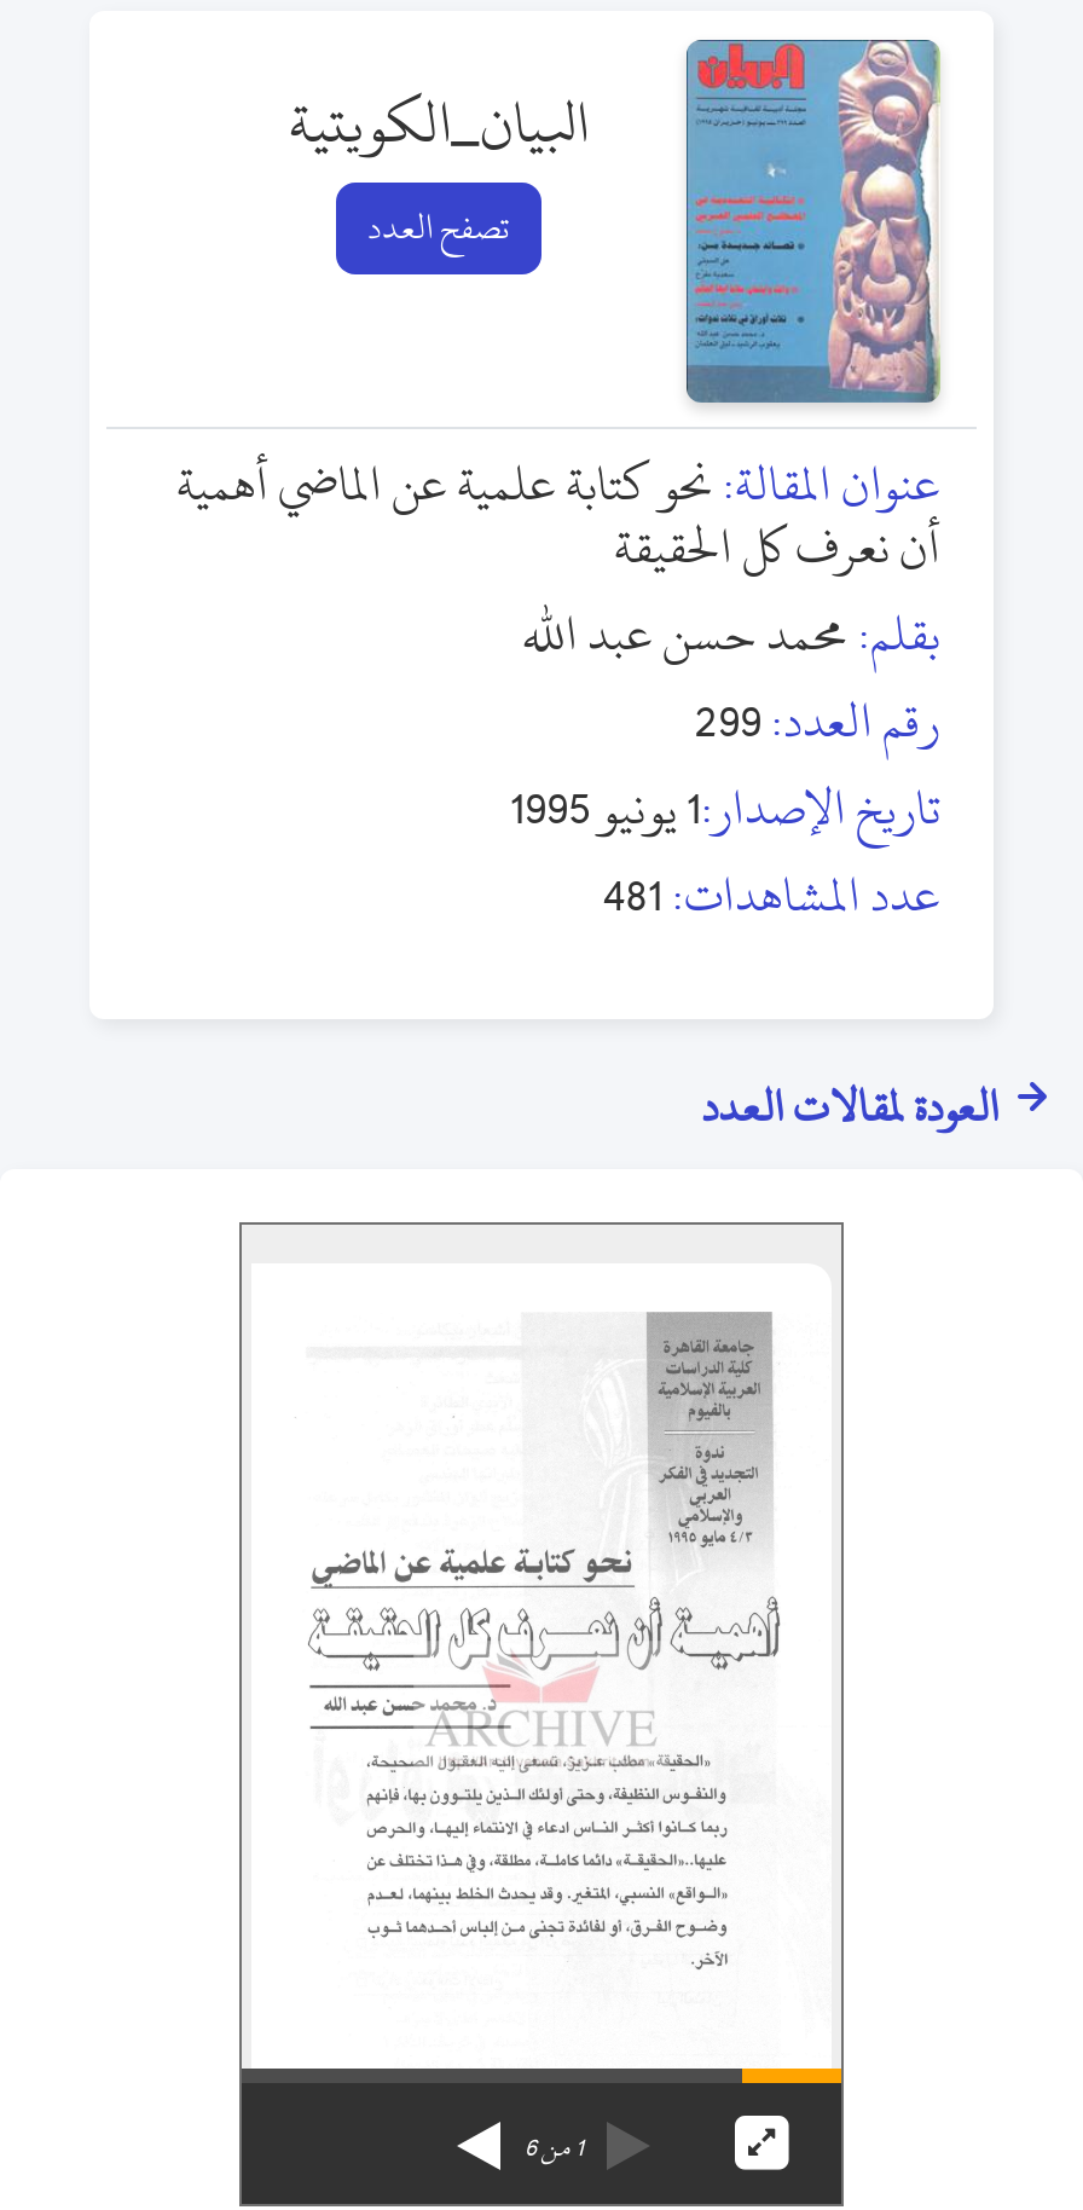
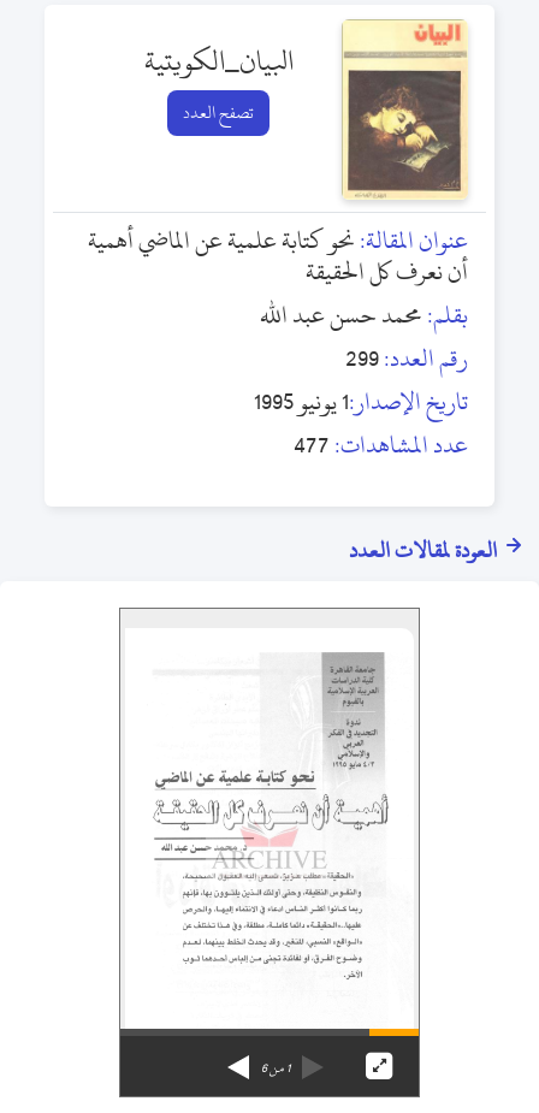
[684,37,943,405] [image] -> [342,18,468,200] [image]
[602,850,940,939] عدد المشاهدات: 481 -> [294,422,468,467] عدد المشاهدات: 477

